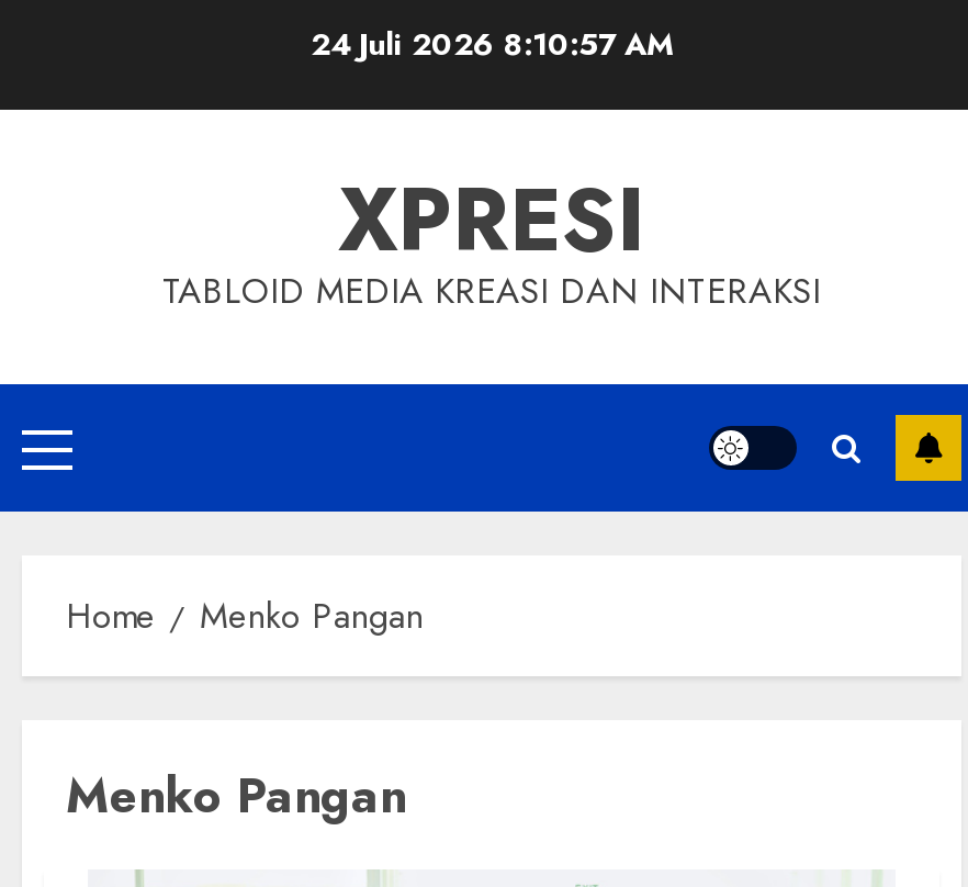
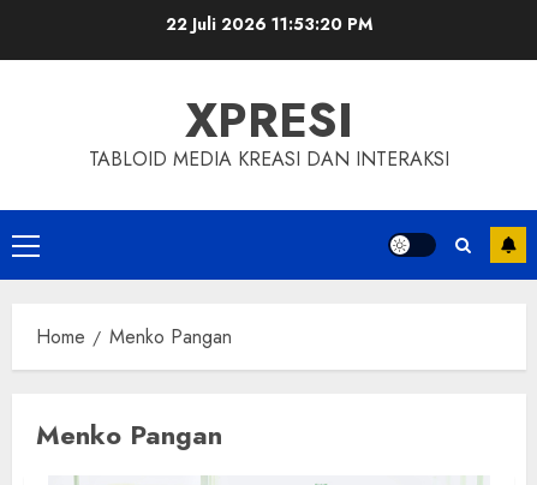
[311,22,673,65] 24 Juli 2026 8:10:57 AM -> [166,12,372,36] 22 Juli 2026 11:53:20 PM

